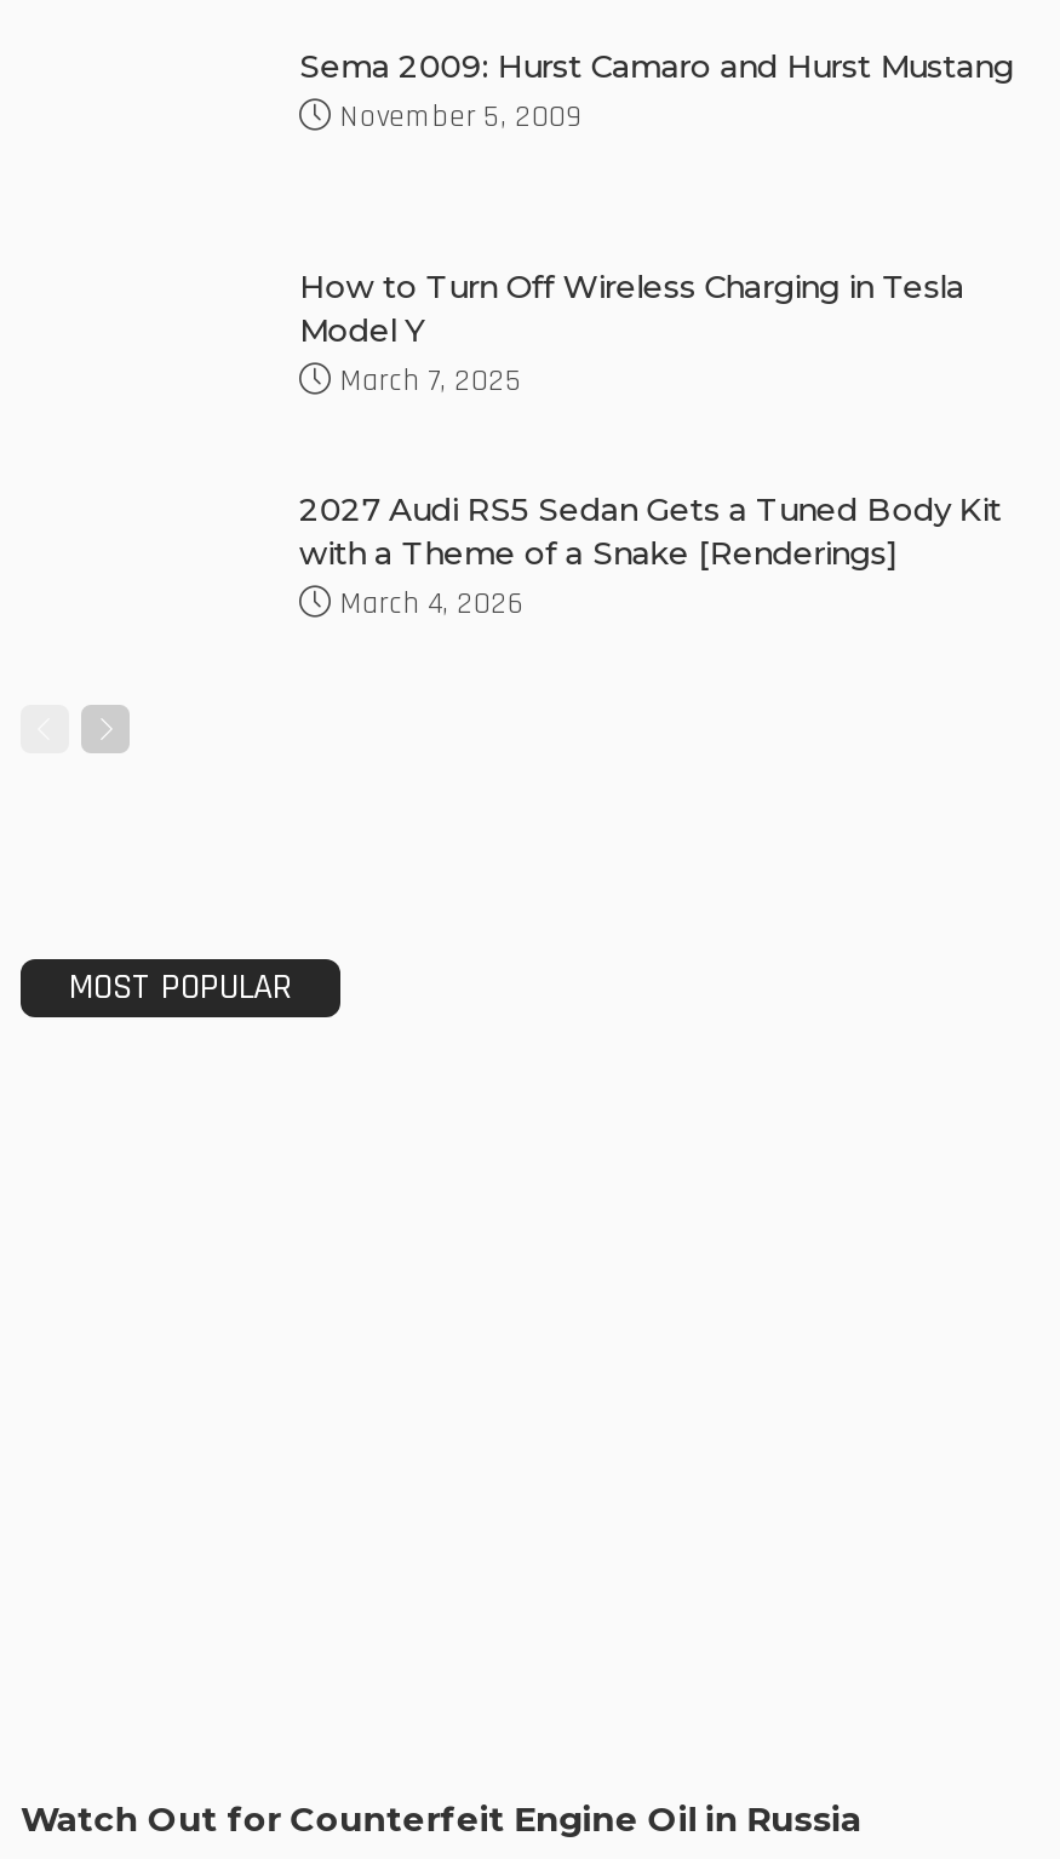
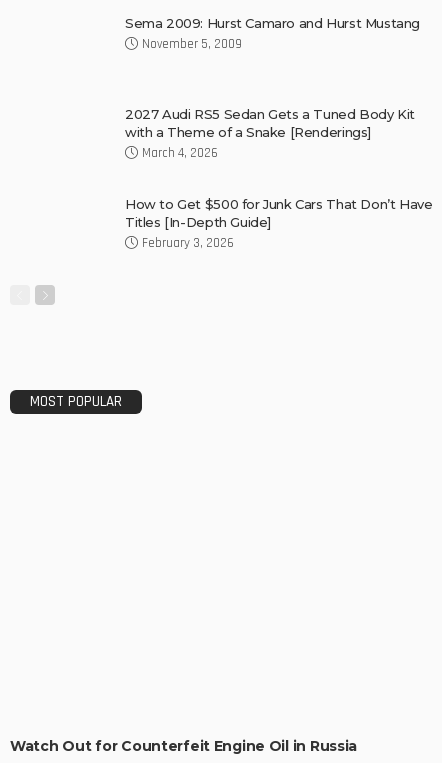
[299,267,965,400] How to Turn Off Wireless Charging in Tesla | Model Y | March 7, 2025 -> none
moved [299,488,1002,621] -> [125,106,415,161]: 2027 Audi RS5 Sedan Gets a Tuned Body Kit | with a Theme of a Snake [Renderings] | March 4, 2026
none -> [125,196,432,251] How to Get $500 for Junk Cars That Don’t Have | Titles [In-Depth Guide] | February 3, 2026

